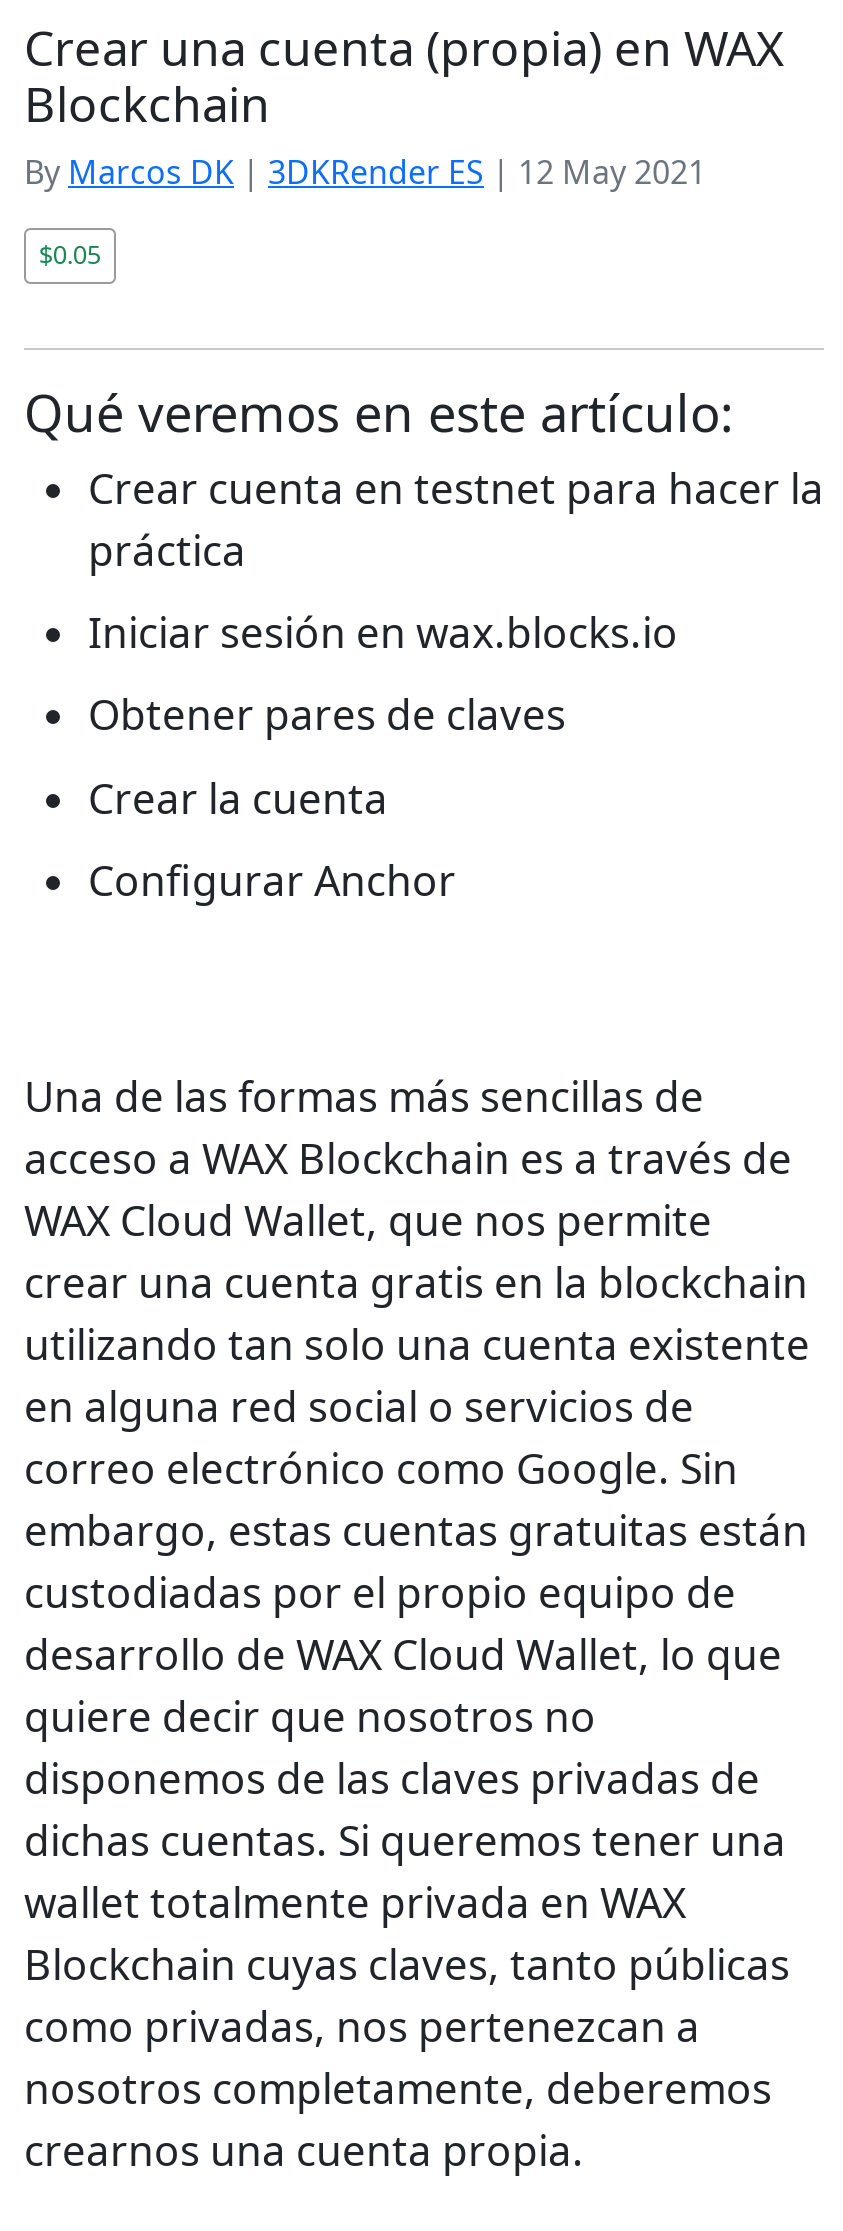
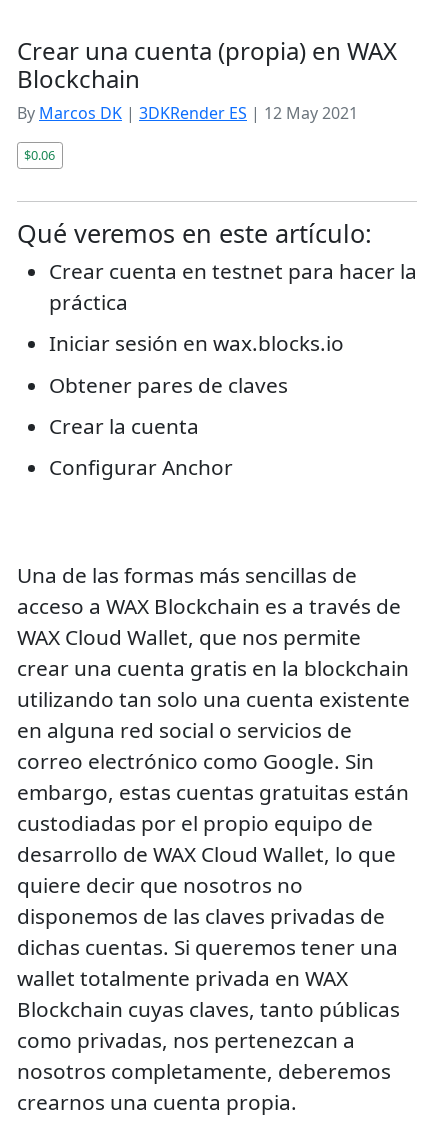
[39,236,101,272] $0.05 -> [24,146,55,164] $0.06

